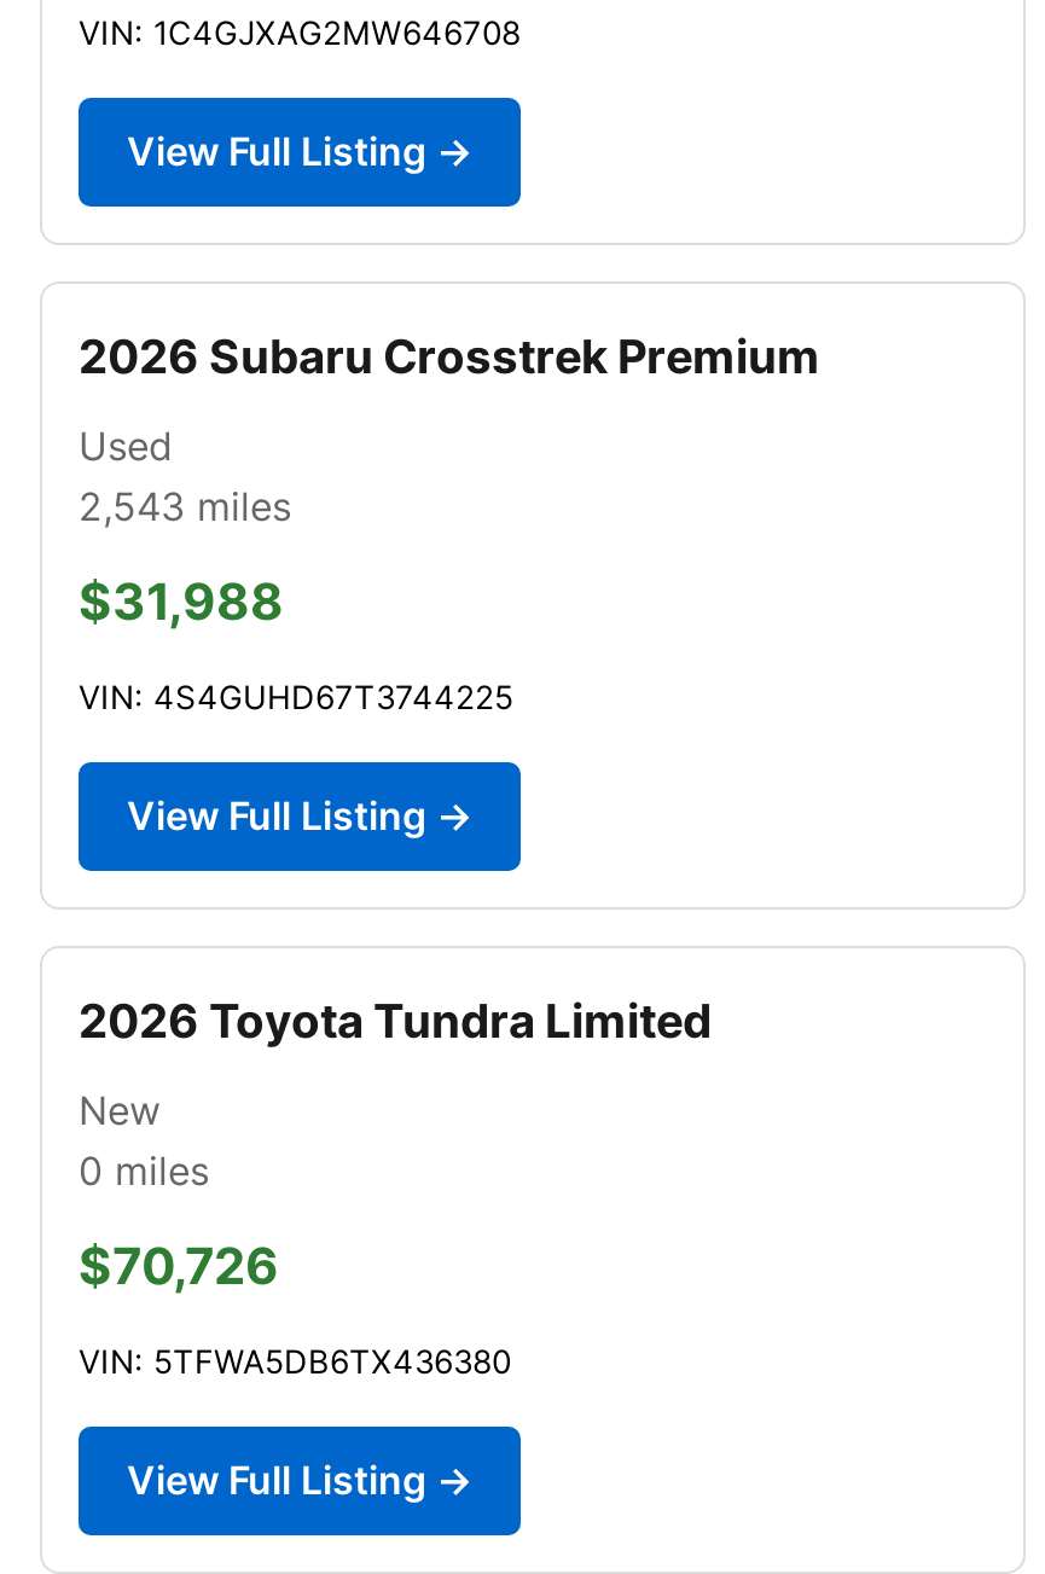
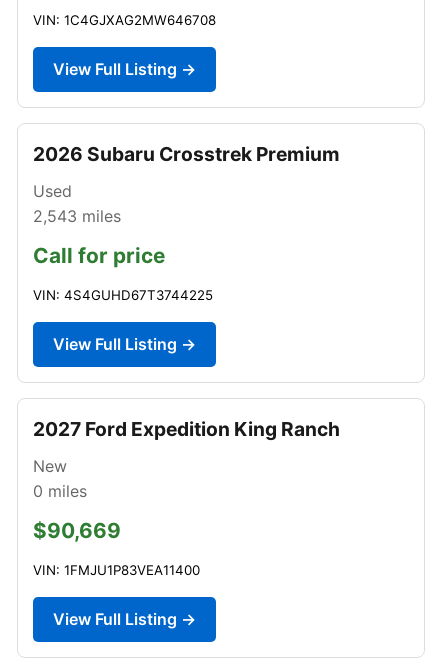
[79,571,284,632] $31,988 -> [33,243,165,268] Call for price
[79,992,712,1049] 2026 Toyota Tundra Limited -> [33,417,340,441] 2027 Ford Expedition King Ranch
[79,1236,279,1296] $70,726 -> [33,518,121,543] $90,669
[79,1342,511,1380] VIN: 5TFWA5DB6TX436380 -> [33,562,200,578] VIN: 1FMJU1P83VEA11400

